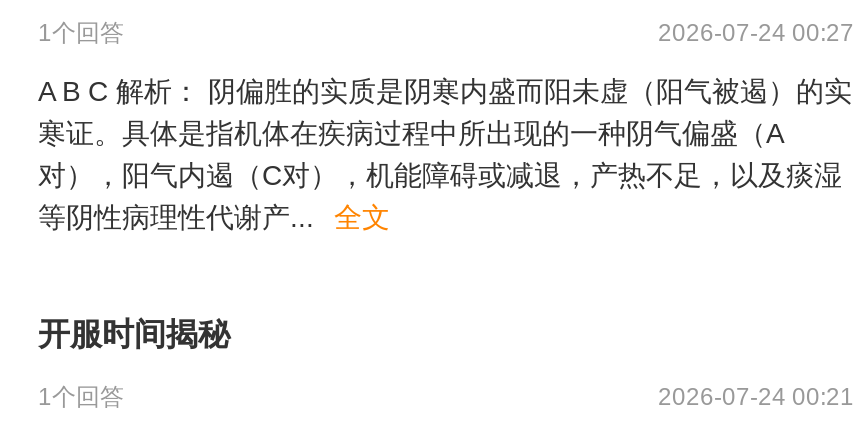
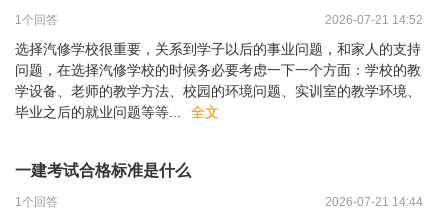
[658,19,854,47] 2026-07-24 00:27 -> [325,13,423,27] 2026-07-21 14:52
[38,75,852,233] A B C 解析： 阴偏胜的实质是阴寒内盛而阳未虚（阳气被遏）的实 | 寒证。具体是指机体在疾病过程中所出现的一种阴气偏盛（A | 对），阳气内遏（C对），机能障碍或减退，产热不足，以及痰湿 | 等阴性病理性代谢产... -> [15,41,421,120] 选择汽修学校很重要，关系到学子以后的事业问题，和家人的支持 | 问题，在选择汽修学校的时候务必要考虑一下一个方面：学校的教 | 学设备、老师的教学方法、校园的环境问题、实训室的教学环境、 | 毕业之后的就业问题等等...
[38,317,230,351] 开服时间揭秘 -> [15,162,191,179] 一建考试合格标准是什么
[658,383,854,411] 2026-07-24 00:21 -> [325,195,423,209] 2026-07-21 14:44

